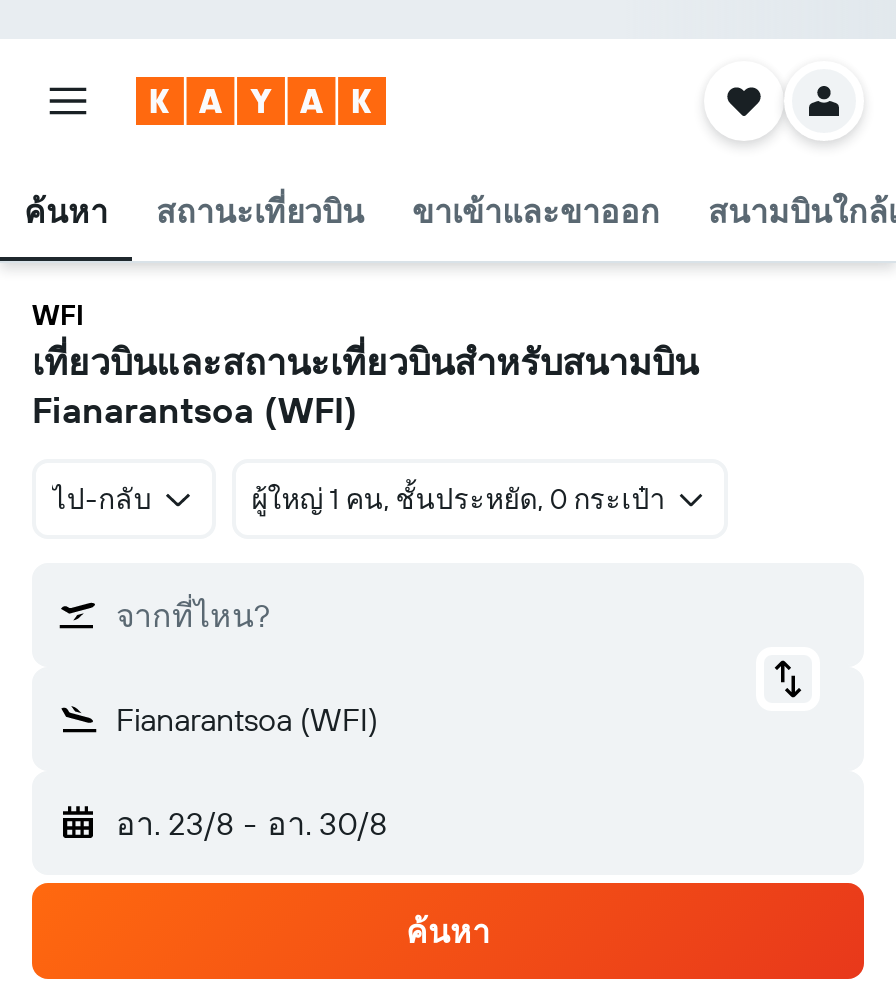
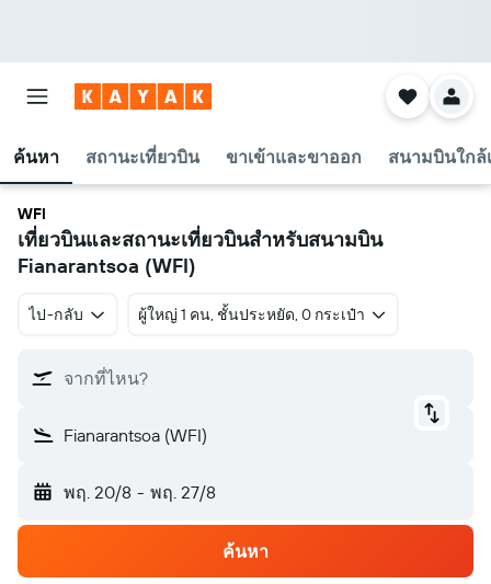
[116,803,387,843] อา. 23/8 - อา. 30/8 -> [64,481,215,503] พฤ. 20/8 - พฤ. 27/8

